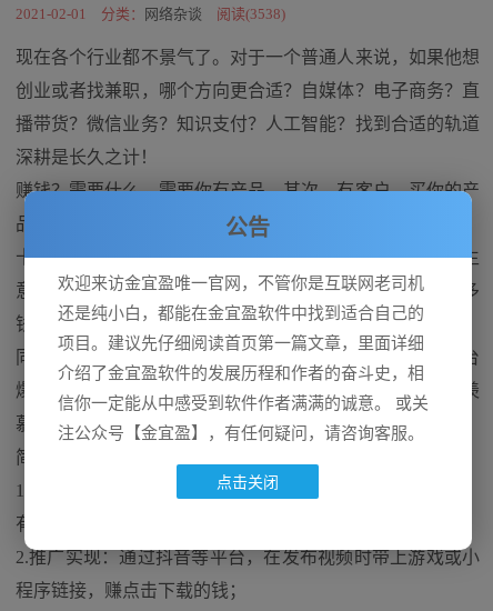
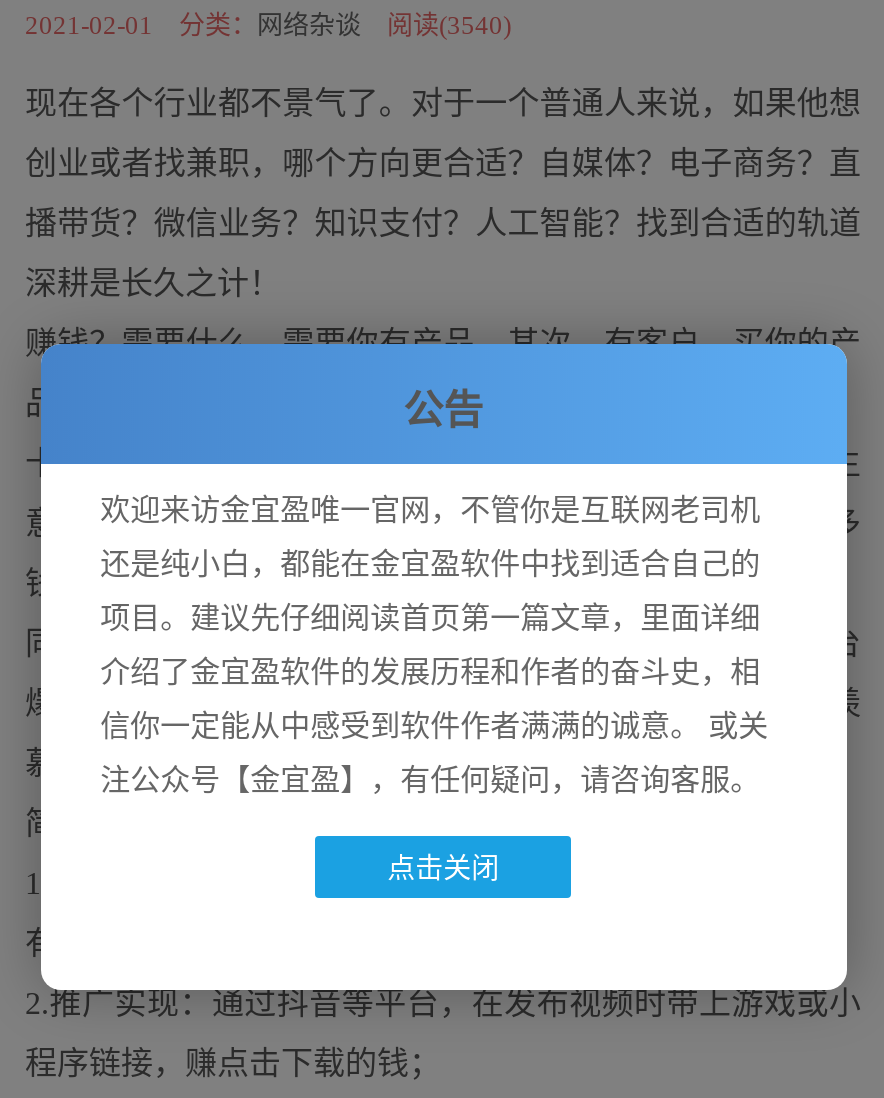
[16,6,285,22] 2021-02-01 分类：网络杂谈 阅读(3538) -> [25,10,511,40] 2021-02-01 分类：网络杂谈 阅读(3540)

